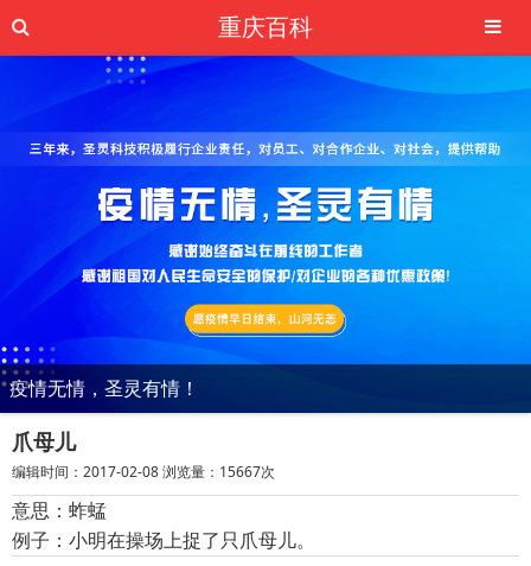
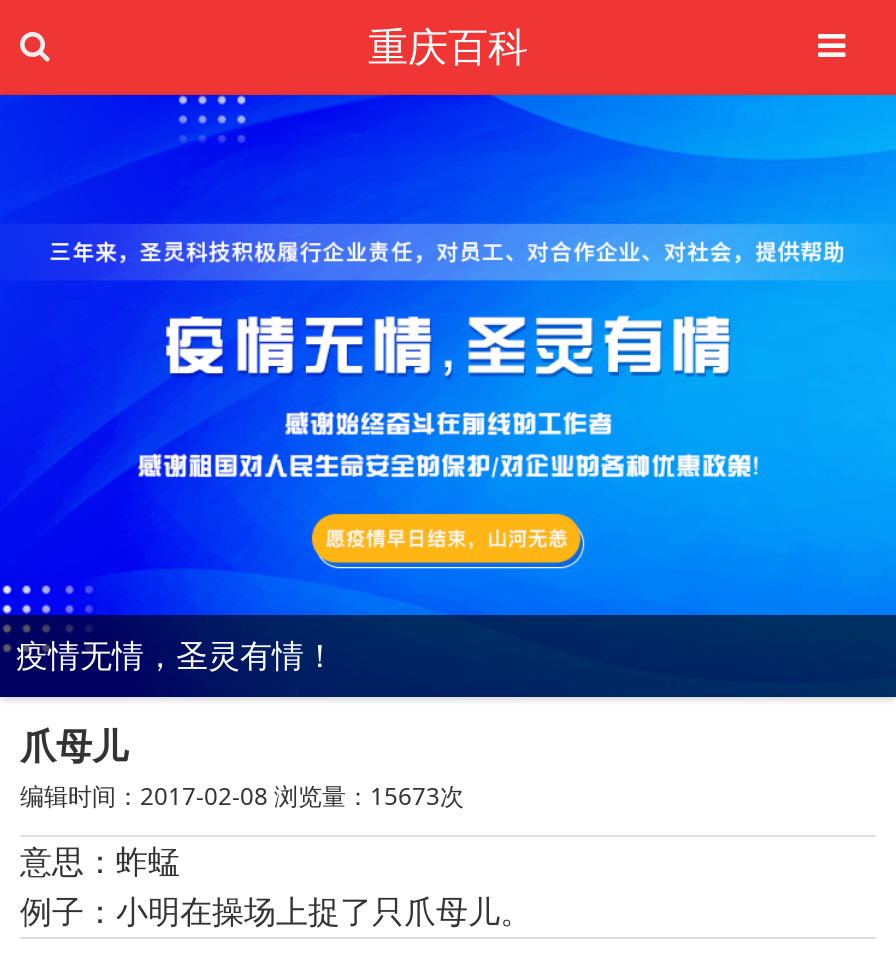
[12,462,275,482] 编辑时间：2017-02-08 浏览量：15667次 -> [20,779,464,813] 编辑时间：2017-02-08 浏览量：15673次

